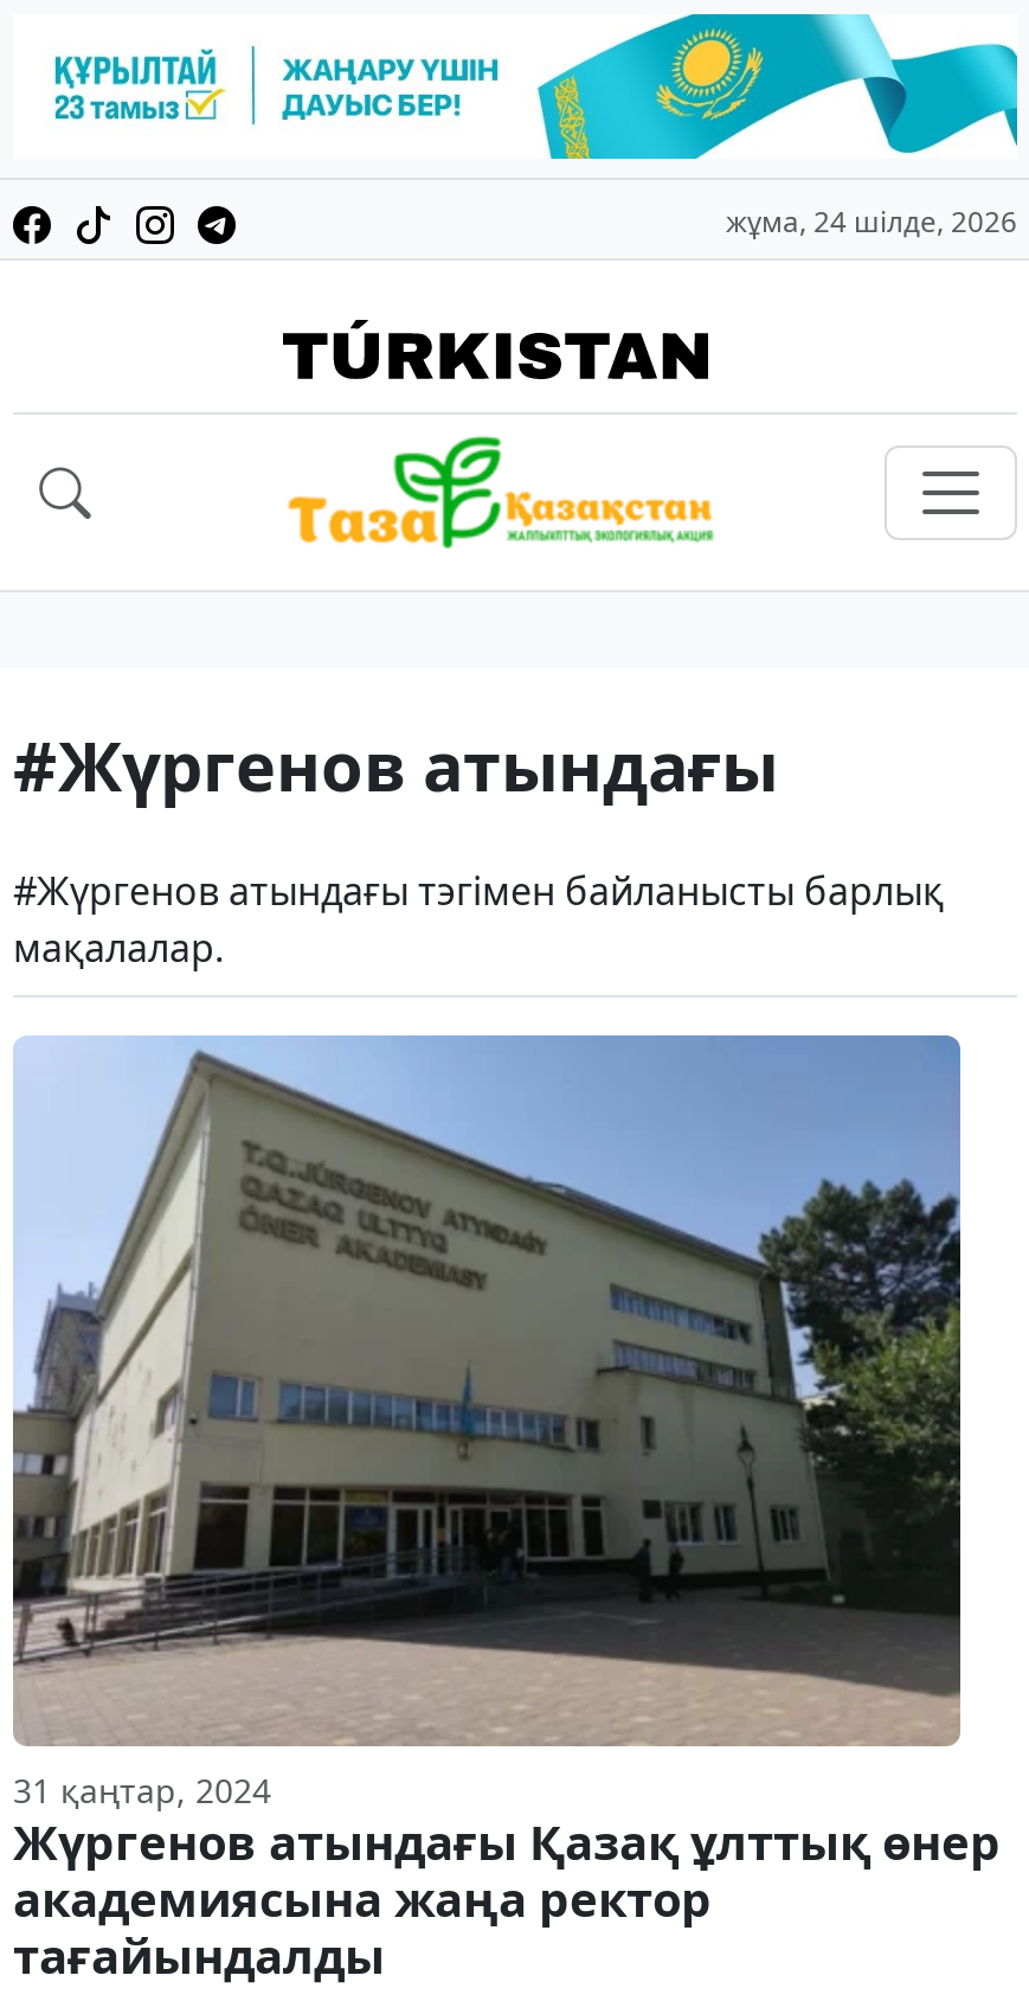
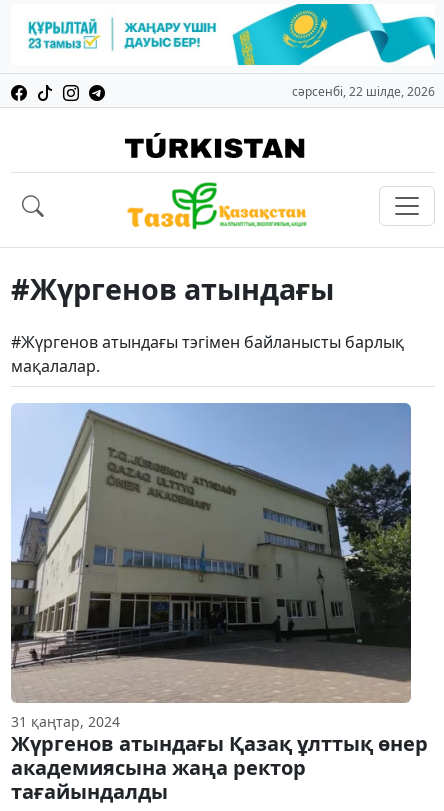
[726,202,1017,242] жұма, 24 шілде, 2026 -> [292,83,435,100] сәрсенбі, 22 шілде, 2026

